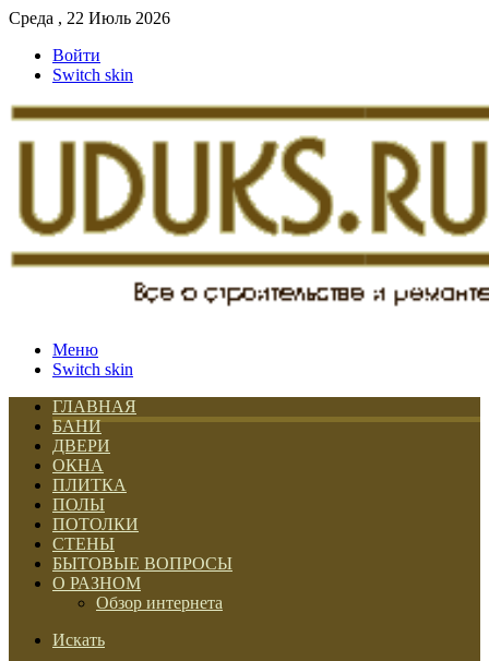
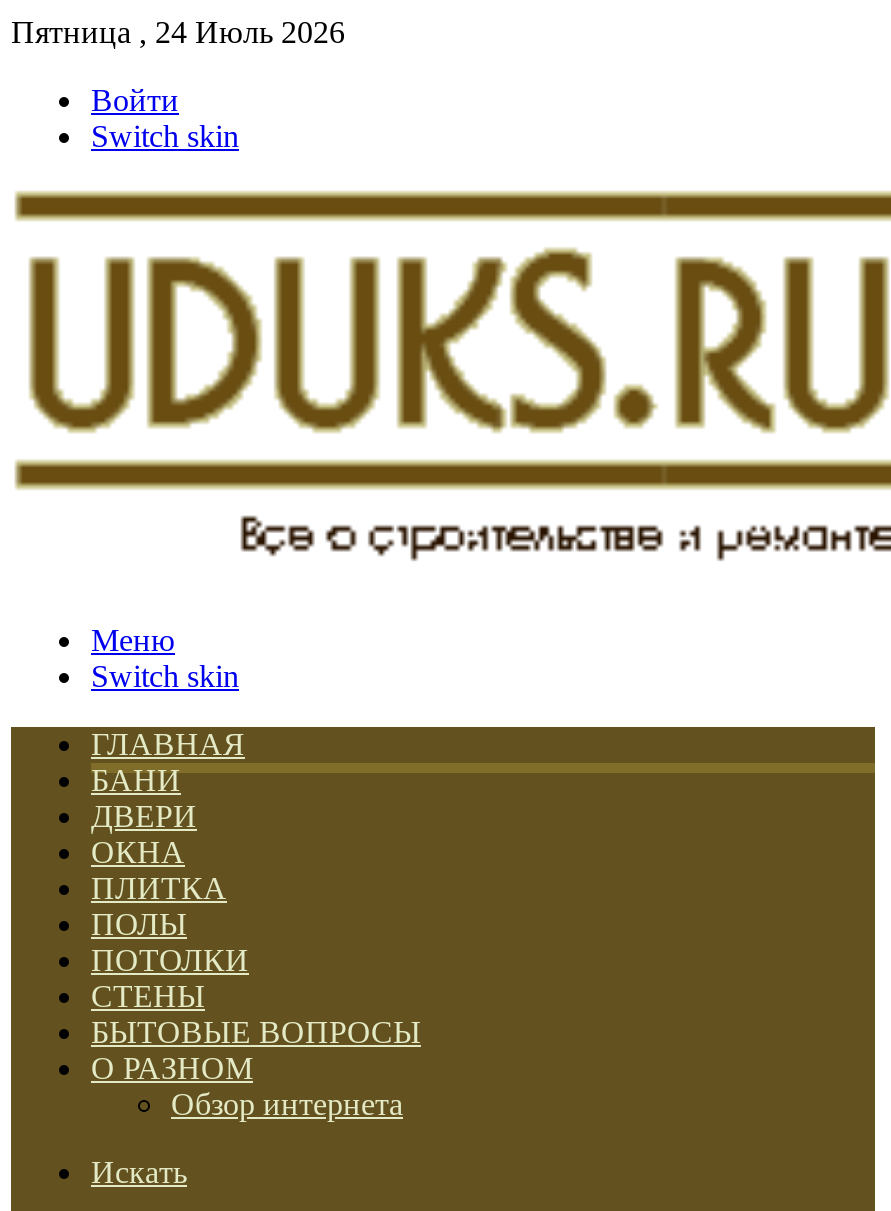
[9,9,170,27] Среда , 22 Июль 2026 -> [11,15,345,49] Пятница , 24 Июль 2026

